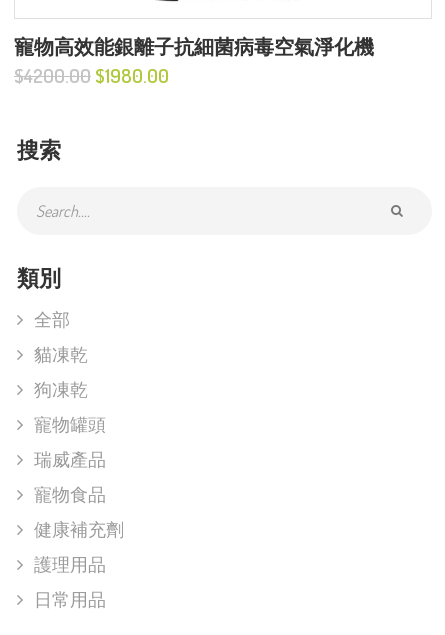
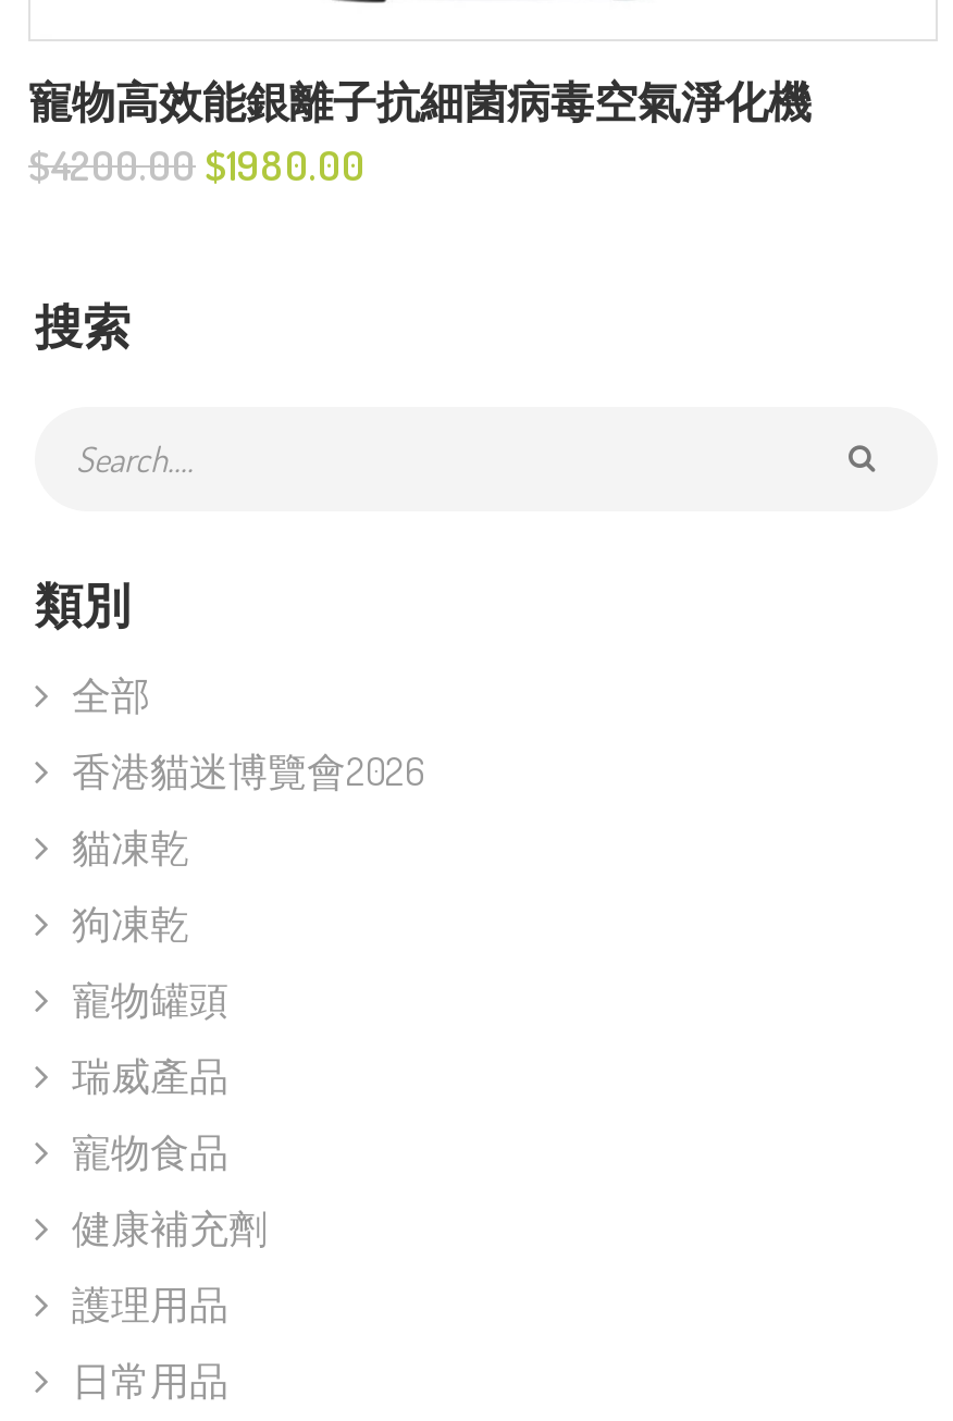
none -> [72,746,424,794] 香港貓迷博覽會2026

